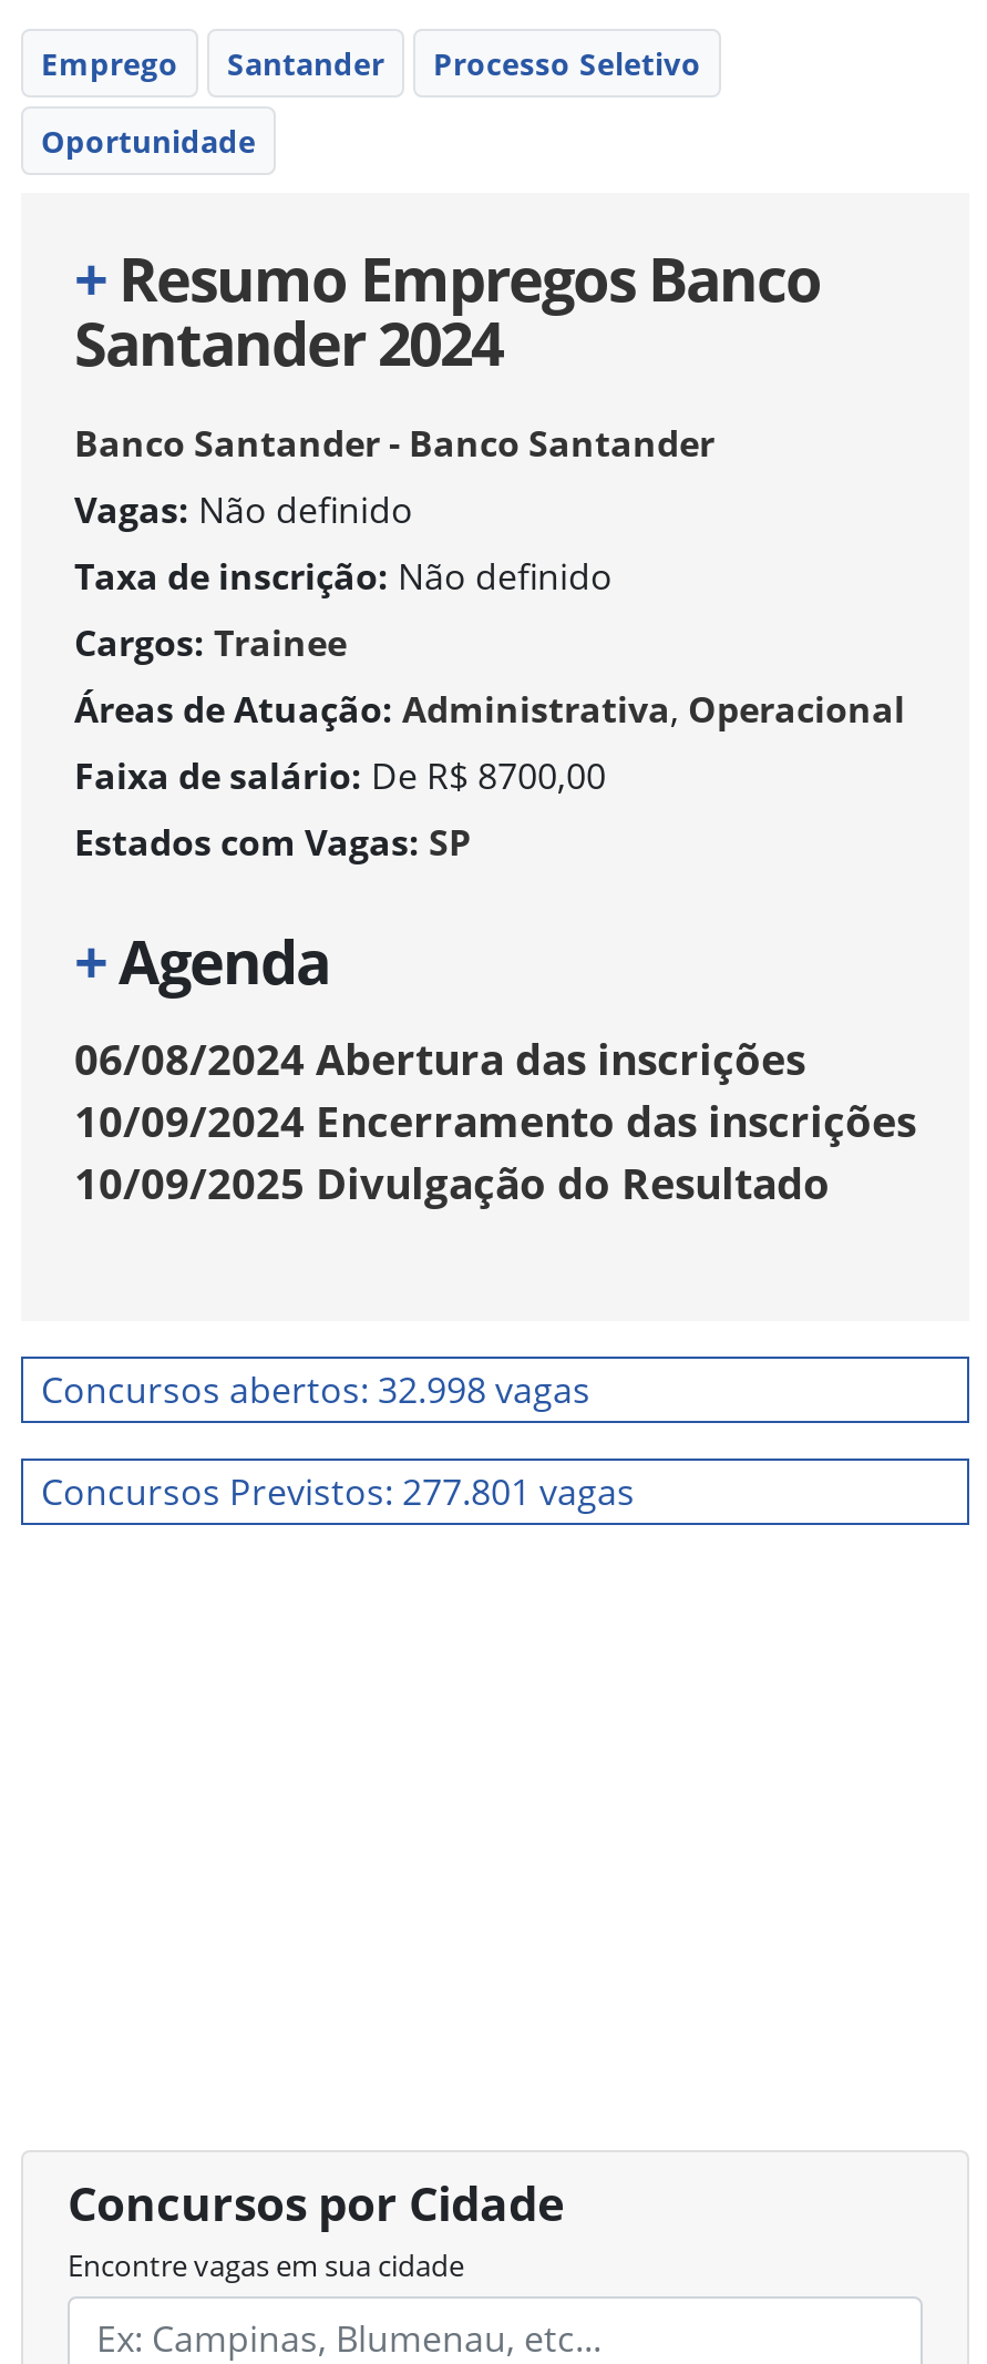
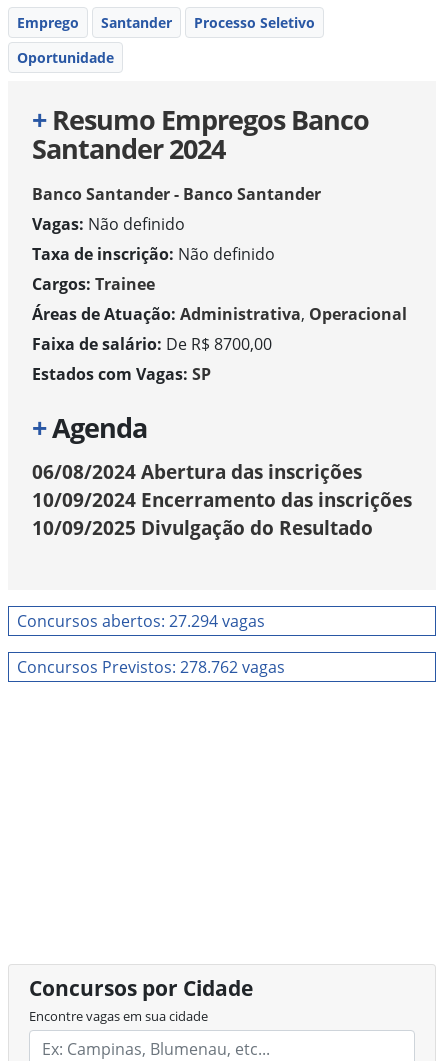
[41,1366,590,1414] Concursos abertos: 32.998 vagas -> [17,610,265,632] Concursos abertos: 27.294 vagas
[41,1468,635,1516] Concursos Previstos: 277.801 vagas -> [17,656,285,678] Concursos Previstos: 278.762 vagas

